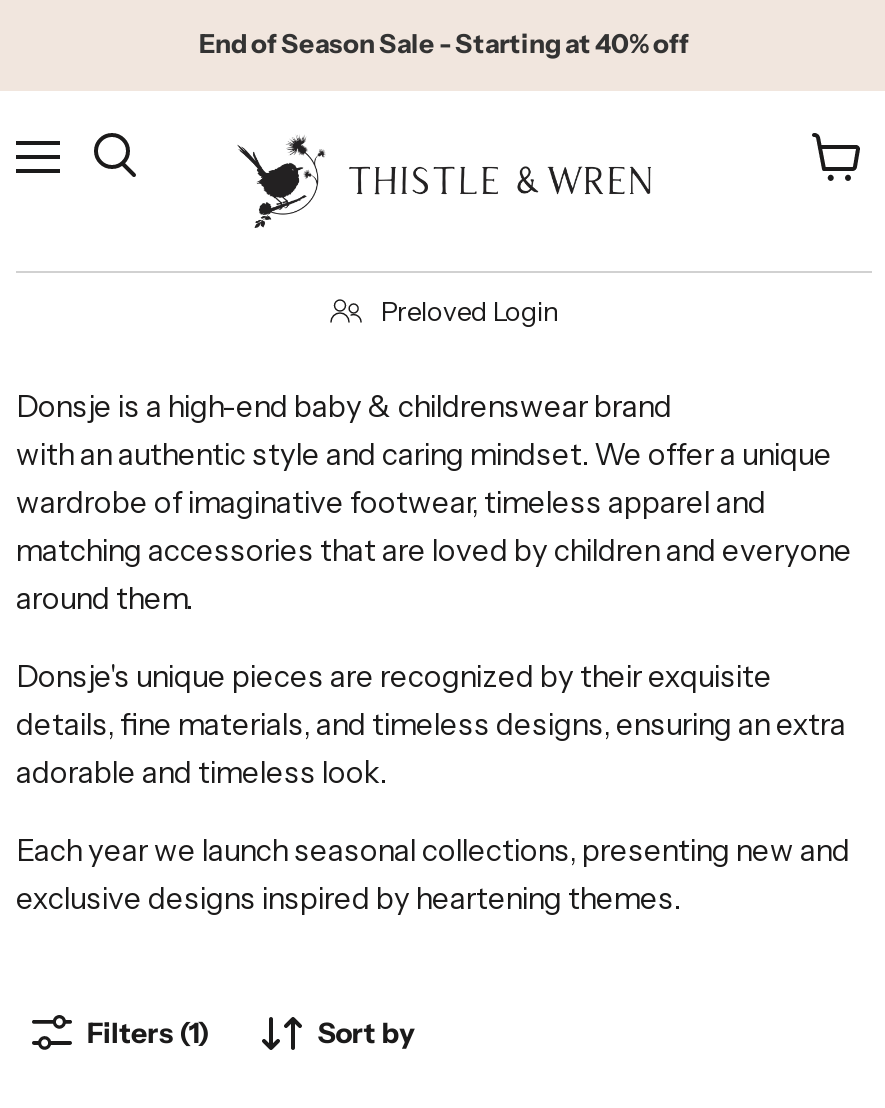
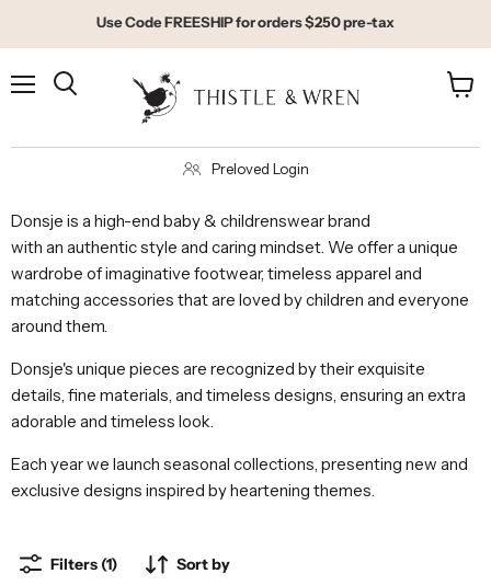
[199,27,689,59] End of Season Sale - Starting at 40% off -> [96,13,395,31] Use Code FREESHIP for orders $250 pre-tax

